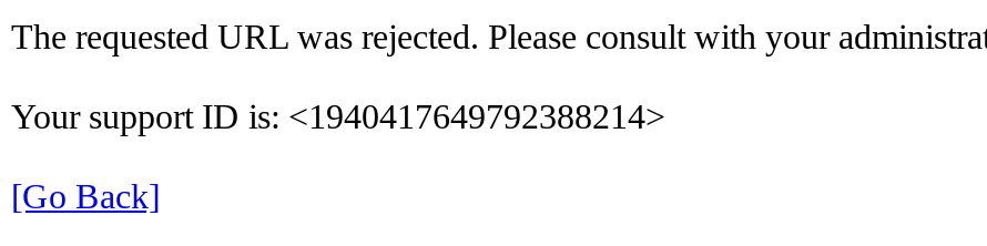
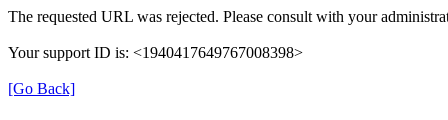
[11,98,665,135] Your support ID is: <1940417649792388214> -> [8,44,303,61] Your support ID is: <1940417649767008398>

